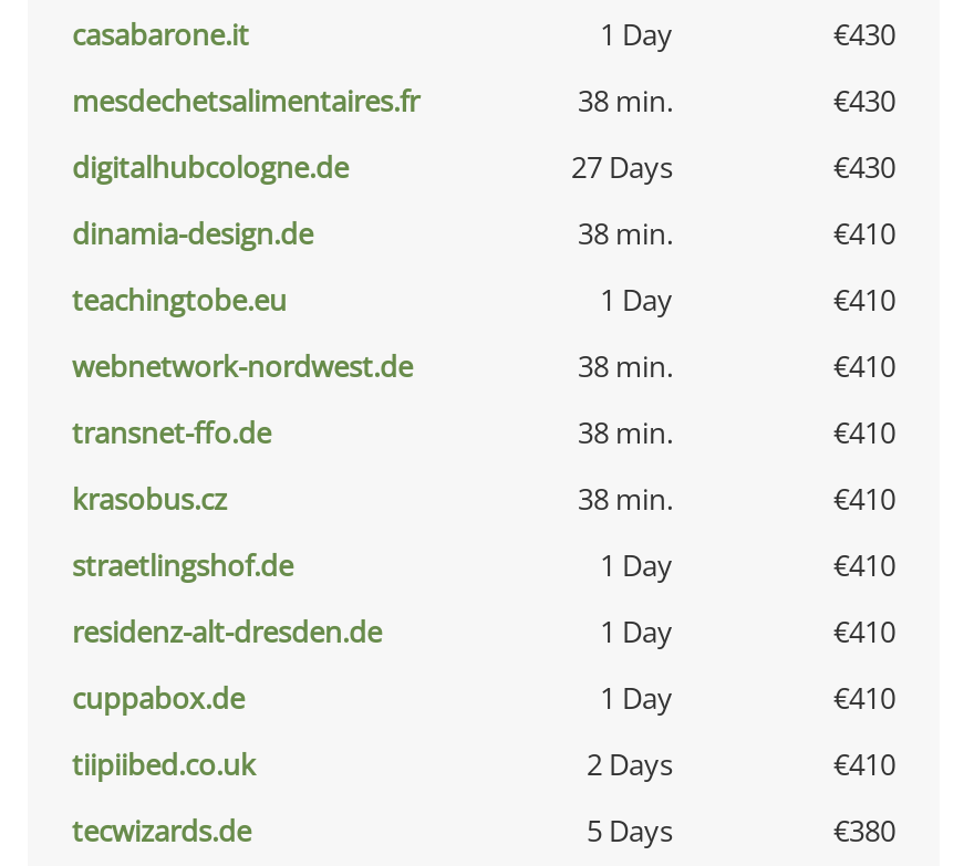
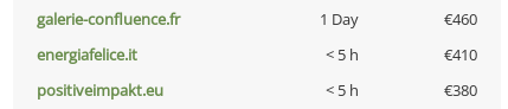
[72,14,249,54] casabarone.it -> [37,8,180,30] galerie-confluence.fr
[72,14,895,253] €430 | mesdechetsalimentaires.fr | 38 min. | €430 | digitalhubcologne.de | 27 Days | €430 | dinamia-design.de | 38 min. -> [37,8,477,65] €460 | energiafelice.it | < 5 h
[72,280,895,851] teachingtobe.eu | 1 Day | €410 | webnetwork-nordwest.de | 38 min. | €410 | transnet-ffo.de | 38 min. | €410 | krasobus.cz | 38 min. | €410 | straetlingshof.de | 1 Day | €410 | residenz-alt-dresden.de | 1 Day | €410 | cuppabox.de | 1 Day | €410 | tiipiibed.co.uk | 2 Days | €410 | tecwizards.de | 5 Days -> [37,79,358,101] positiveimpakt.eu | < 5 h

